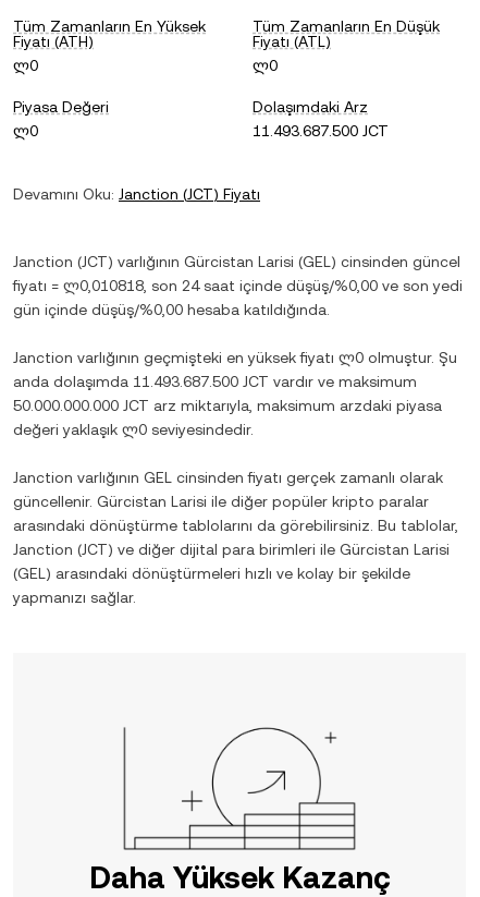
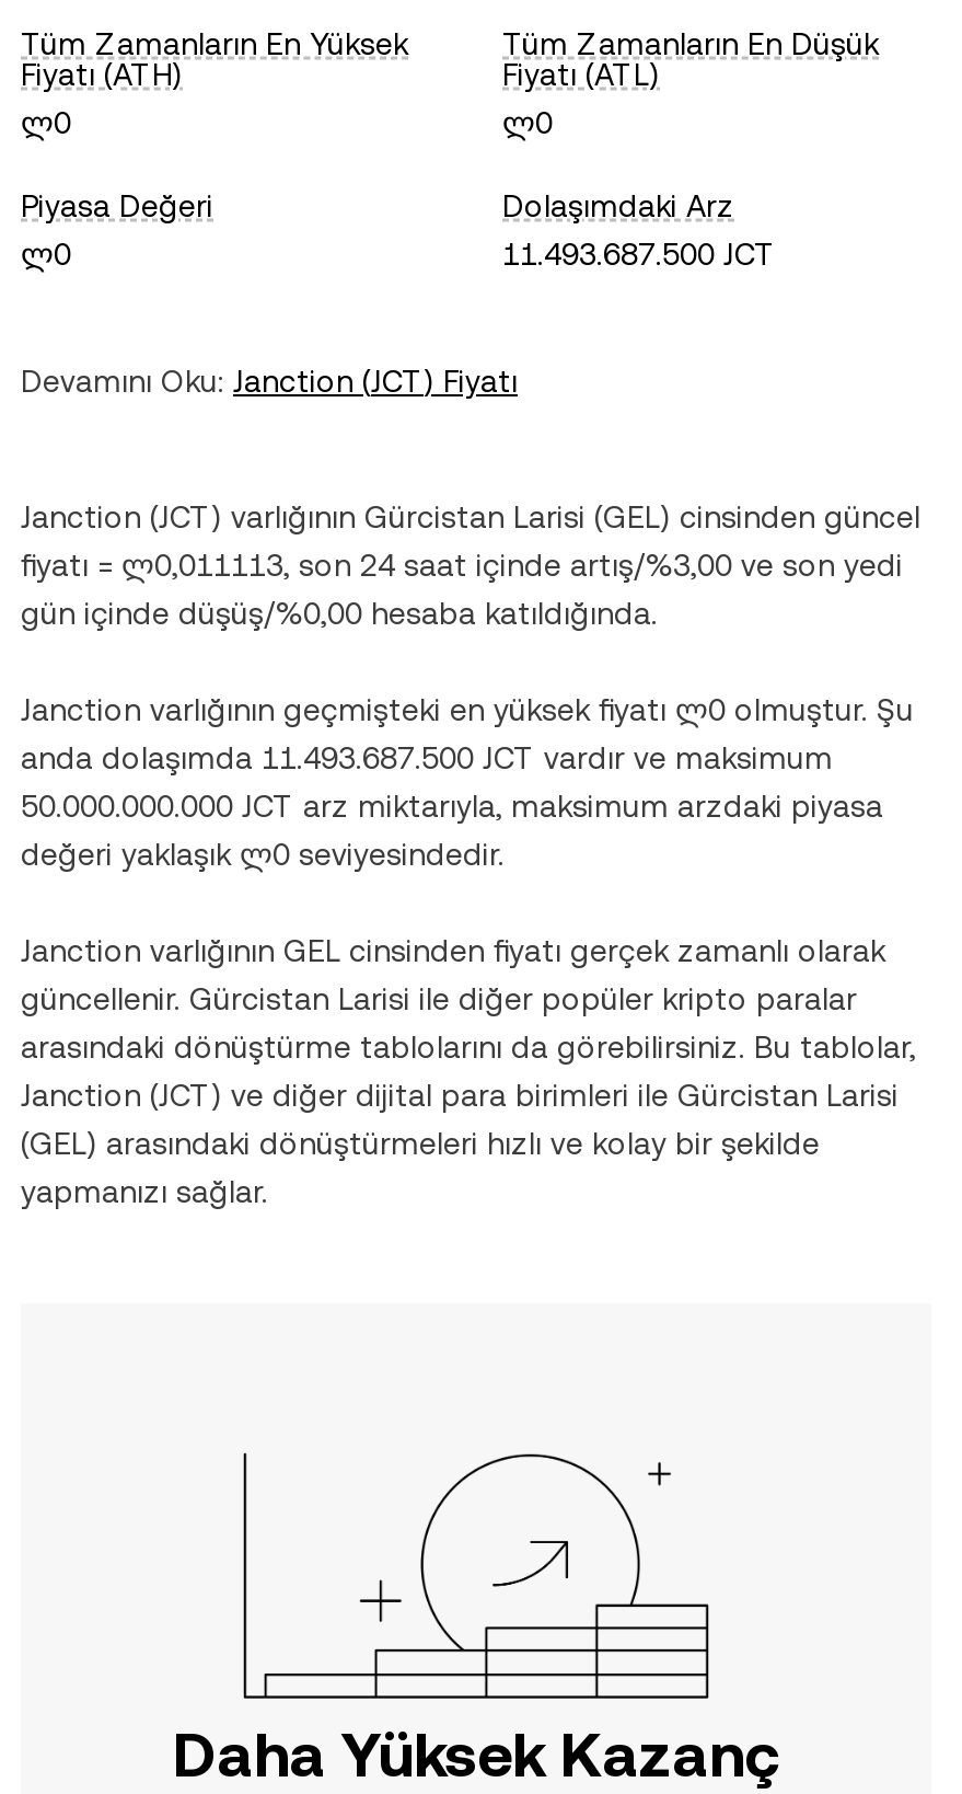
[13,277,463,294] fiyatı = ლ0,010818, son 24 saat içinde düşüş/%0,00 ve son yedi -> [21,548,903,583] fiyatı = ლ0,011113, son 24 saat içinde artış/%3,00 ve son yedi

